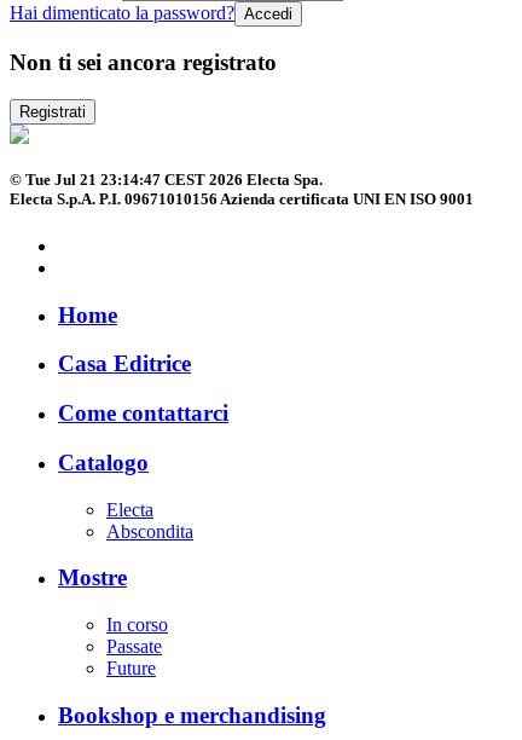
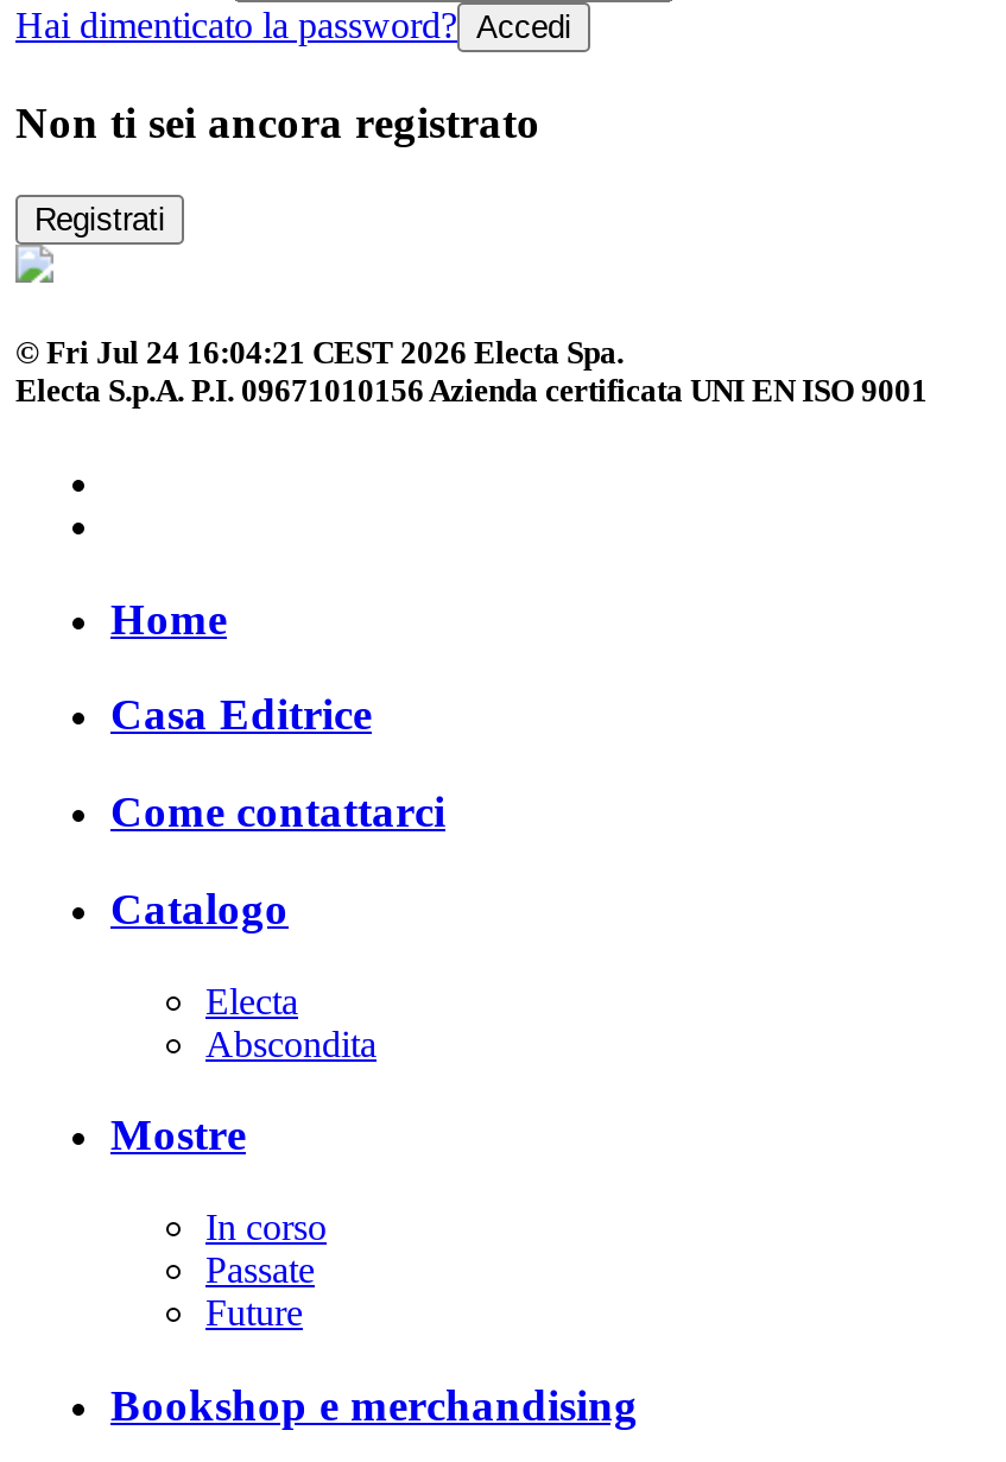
[10,170,323,188] © Tue Jul 21 23:14:47 CEST 2026 Electa Spa. -> [15,334,624,370] © Fri Jul 24 16:04:21 CEST 2026 Electa Spa.

